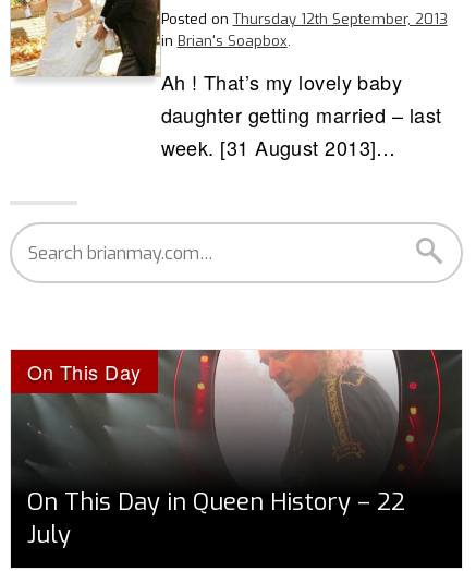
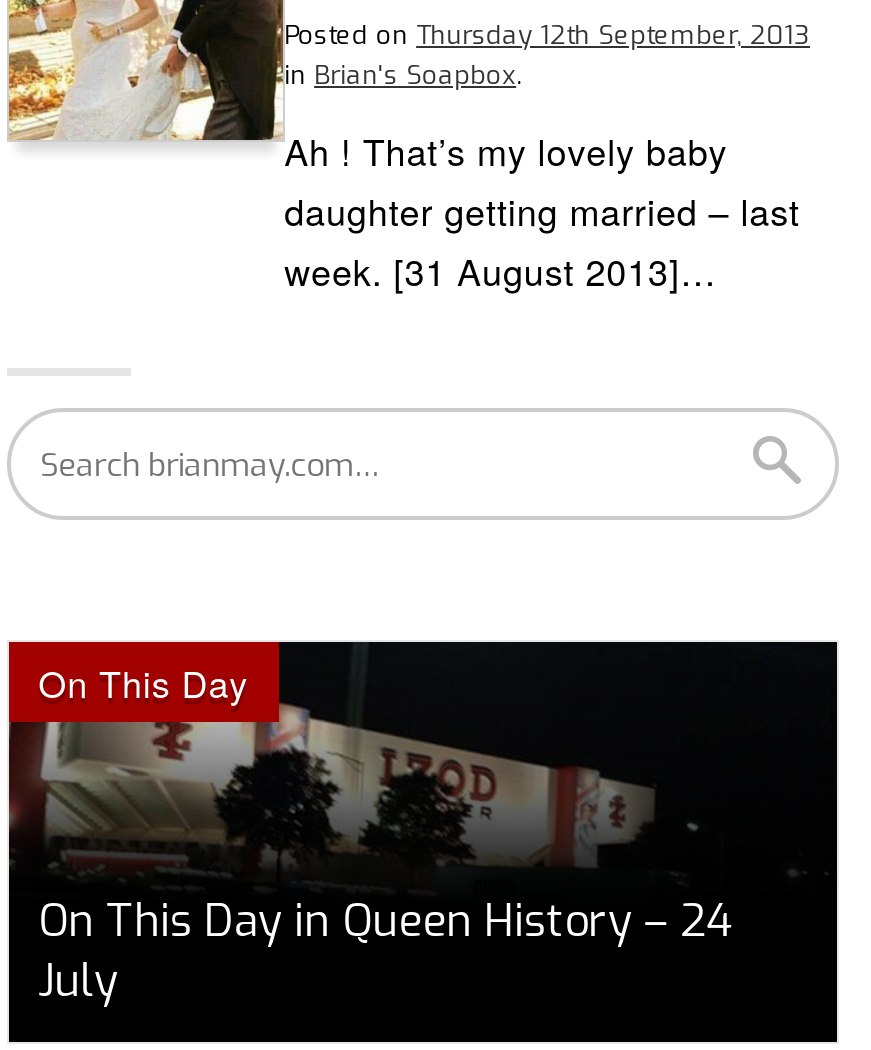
[11,349,462,518] [image] | On This Day in Queen History – 22 -> [9,640,835,950] [image] | On This Day in Queen History – 24

